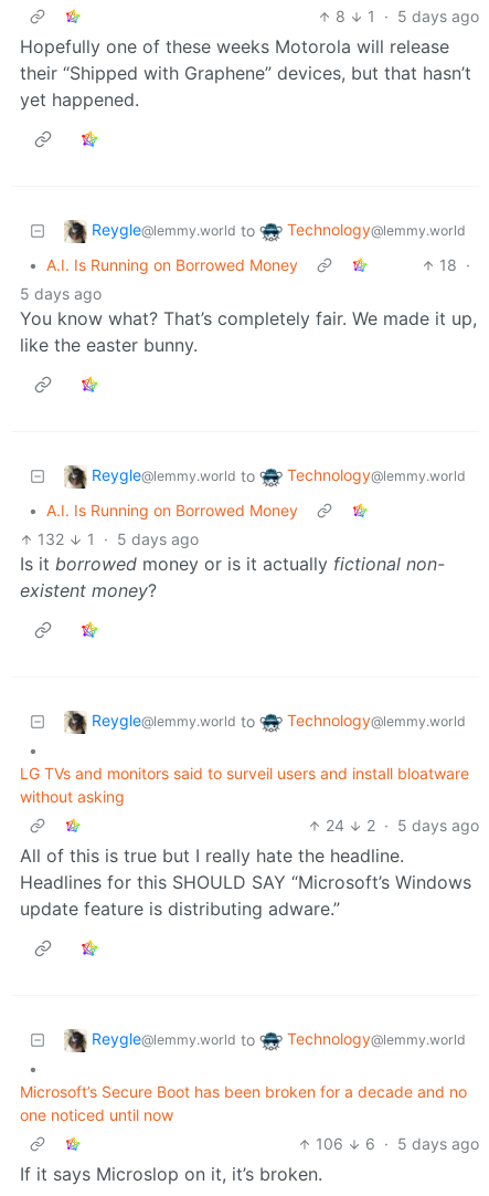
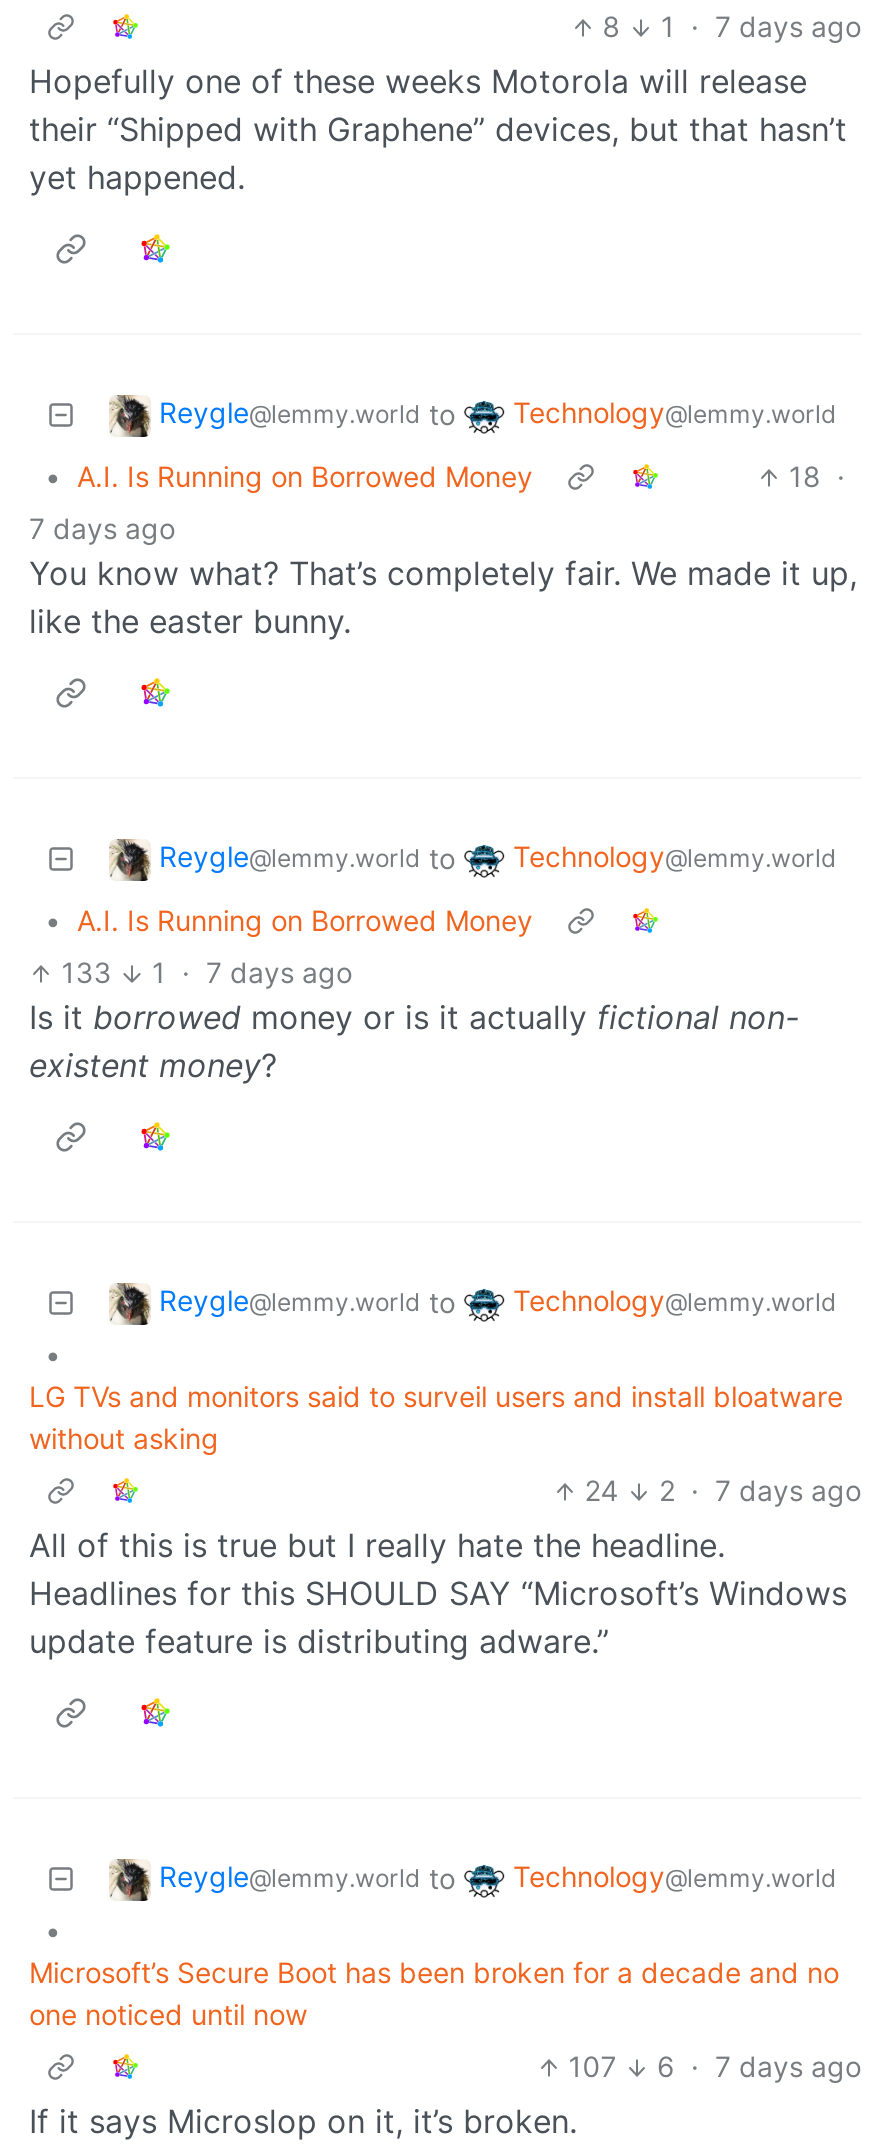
[335,7,479,26] 8 1 · 5 days ago -> [603,9,861,43] 8 1 · 7 days ago
[20,284,102,303] 5 days ago -> [29,511,175,545] 7 days ago
[38,530,64,548] 132 -> [61,955,111,989] 133
[87,530,198,548] 1 · 5 days ago -> [152,955,352,989] 1 · 7 days ago
[325,816,479,835] 24 2 · 5 days ago -> [585,1473,861,1507] 24 2 · 7 days ago
[315,1134,343,1153] 106 -> [569,2049,617,2083] 107
[365,1134,479,1153] 6 · 5 days ago -> [657,2049,861,2083] 6 · 7 days ago

